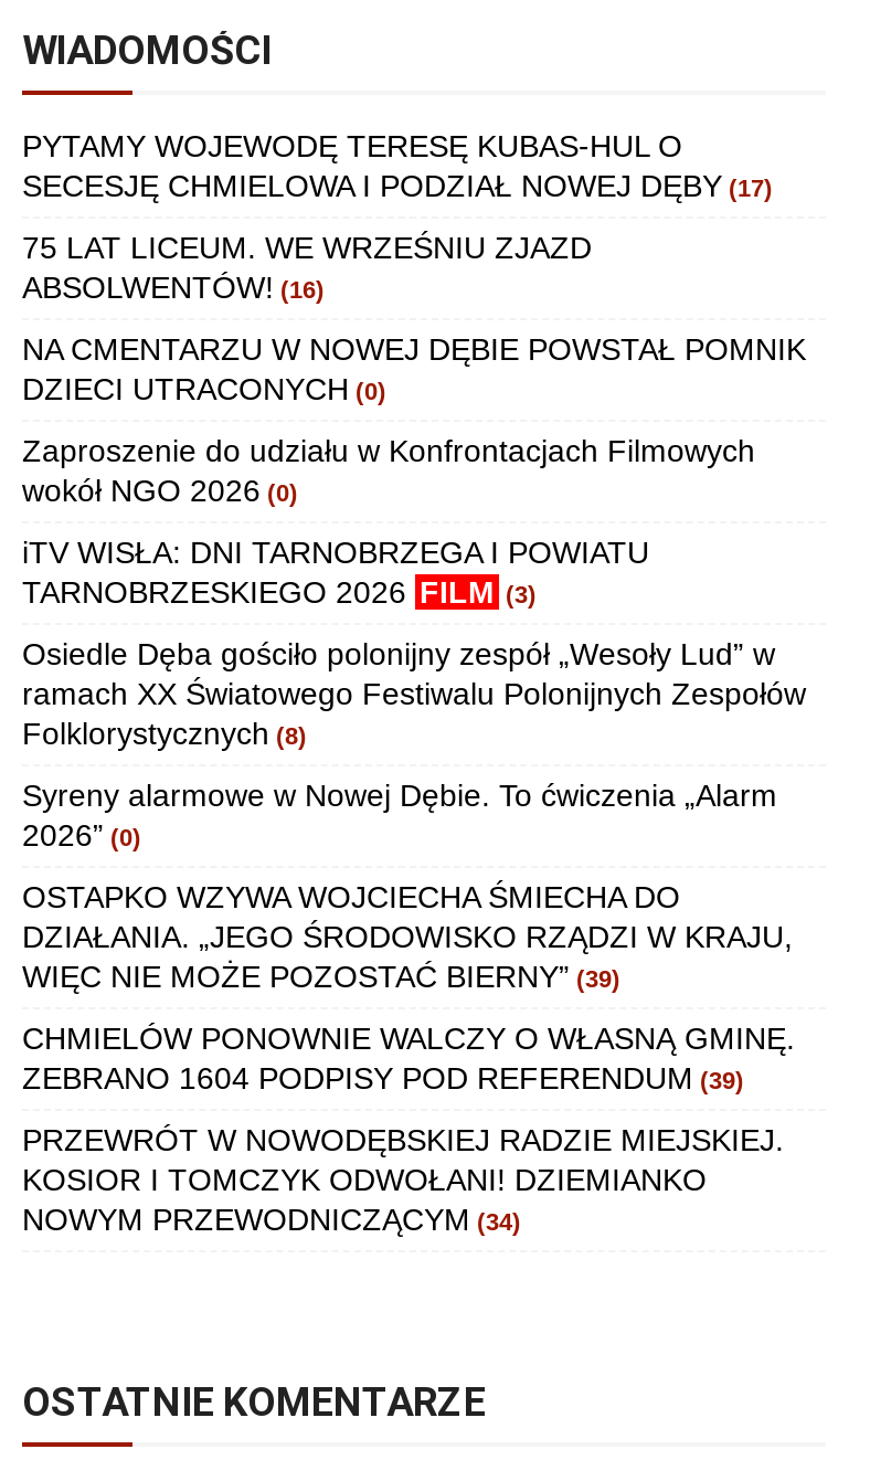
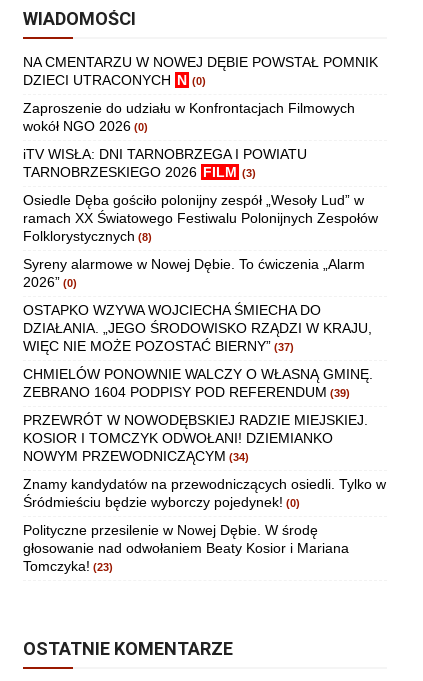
[22,129,773,306] PYTAMY WOJEWODĘ TERESĘ KUBAS-HUL O | SECESJĘ CHMIELOWA I PODZIAŁ NOWEJ DĘBY (17) | 75 LAT LICEUM. WE WRZEŚNIU ZJAZD | ABSOLWENTÓW! (16) -> none
moved [22,332,806,368] -> [23,54,378,70]: NA CMENTARZU W NOWEJ DĘBIE POWSTAŁ POMNIK
[22,372,386,408] DZIECI UTRACONYCH (0) -> [23,72,206,88] DZIECI UTRACONYCH N (0)
moved [22,434,806,955] -> [23,100,378,336]: Zaproszenie do udziału w Konfrontacjach Filmowych | wokół NGO 2026 (0) | iTV WISŁA: DNI TARNOBRZEGA I POWIATU | ... | OSTAPKO WZYWA WOJCIECHA ŚMIECHA DO | DZIAŁANIA. „JEGO ŚRODOWISKO RZĄDZI W KRAJU,
[22,960,620,995] WIĘC NIE MOŻE POZOSTAĆ BIERNY” (39) -> [23,338,294,354] WIĘC NIE MOŻE POZOSTAĆ BIERNY” (37)
moved [22,1022,795,1238] -> [23,366,373,464]: CHMIELÓW PONOWNIE WALCZY O WŁASNĄ GMINĘ. | ZEBRANO 1604 PODPISY POD REFERENDUM (39) | PRZEWRÓT W NOWODĘBSKIEJ RADZIE MIEJSKIEJ. | KOSIOR I TOMCZYK ODWOŁANI! DZIEMIANKO | NOWYM PRZEWODNICZĄCYM (34)
none -> [23,476,386,574] Znamy kandydatów na przewodniczących osiedli. Tylko w | Śródmieściu będzie wyborczy pojedynek! (0) | Polityczne przesilenie w Nowej Dębie. W środę | głosowanie nad odwołaniem Beaty Kosior i Mariana | Tomczyka! (23)

